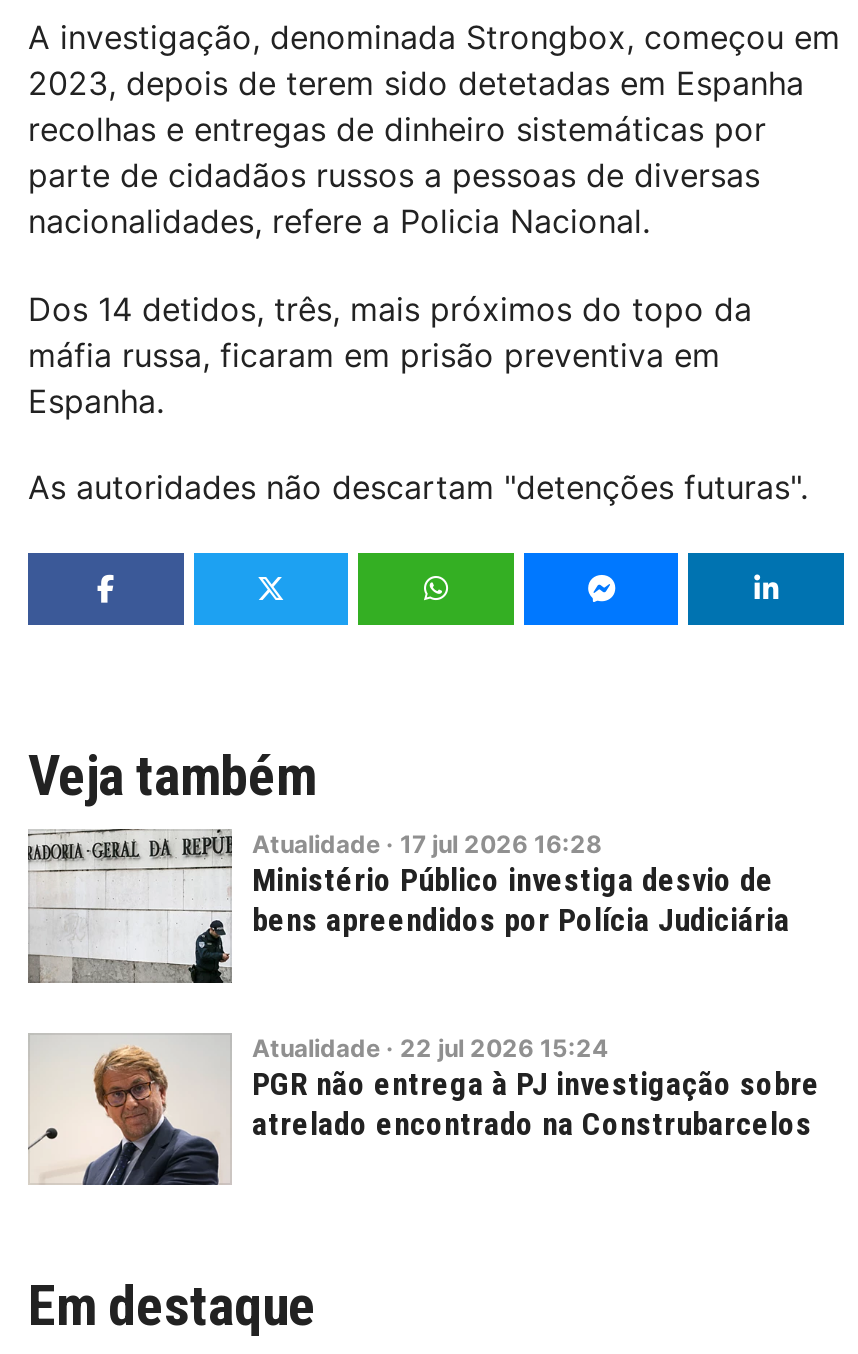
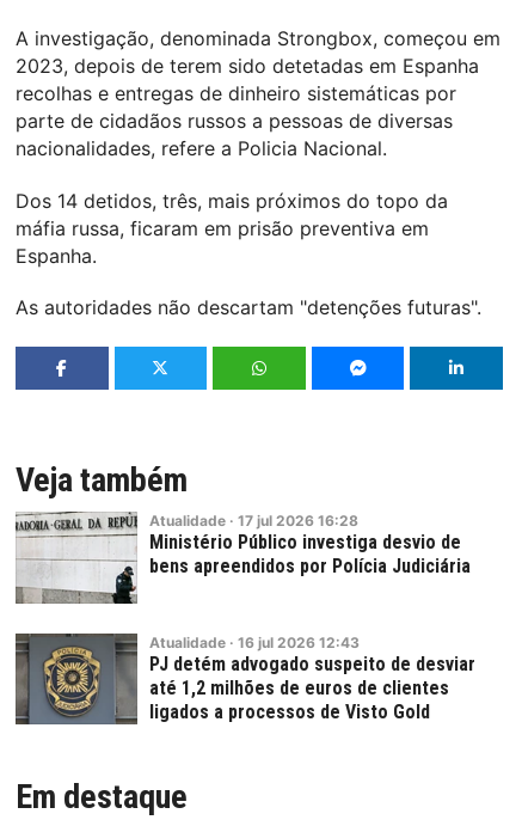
[28,1033,820,1187] [image] | Atualidade · 22 jul 2026 15:24 | PGR não entrega à PJ investigação sobre | atrelado encontrado na Construbarcelos -> [14,632,475,726] [image] | Atualidade · 16 jul 2026 12:43 | PJ detém advogado suspeito de desviar | até 1,2 milhões de euros de clientes | ligados a processos de Visto Gold

